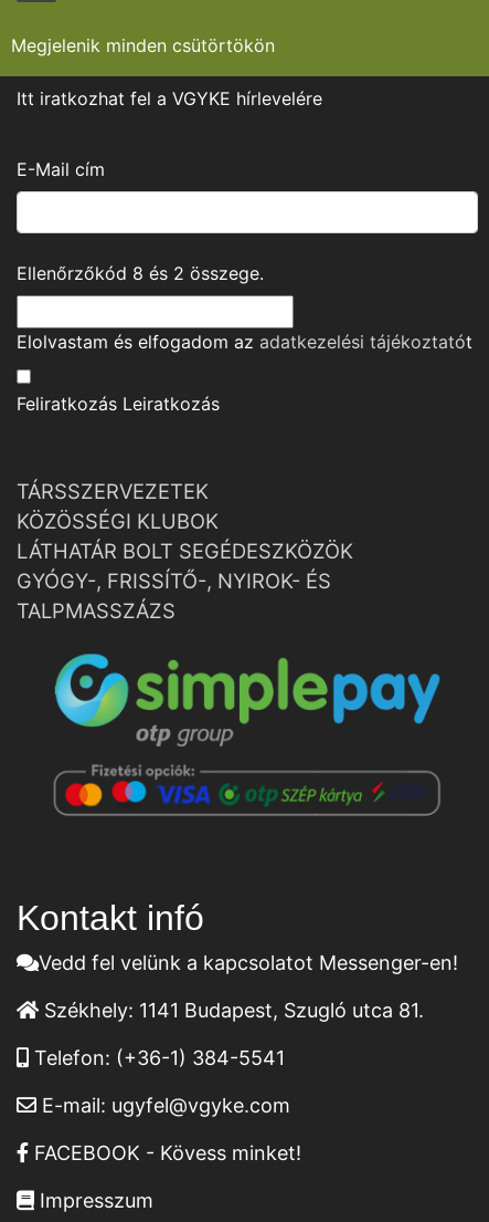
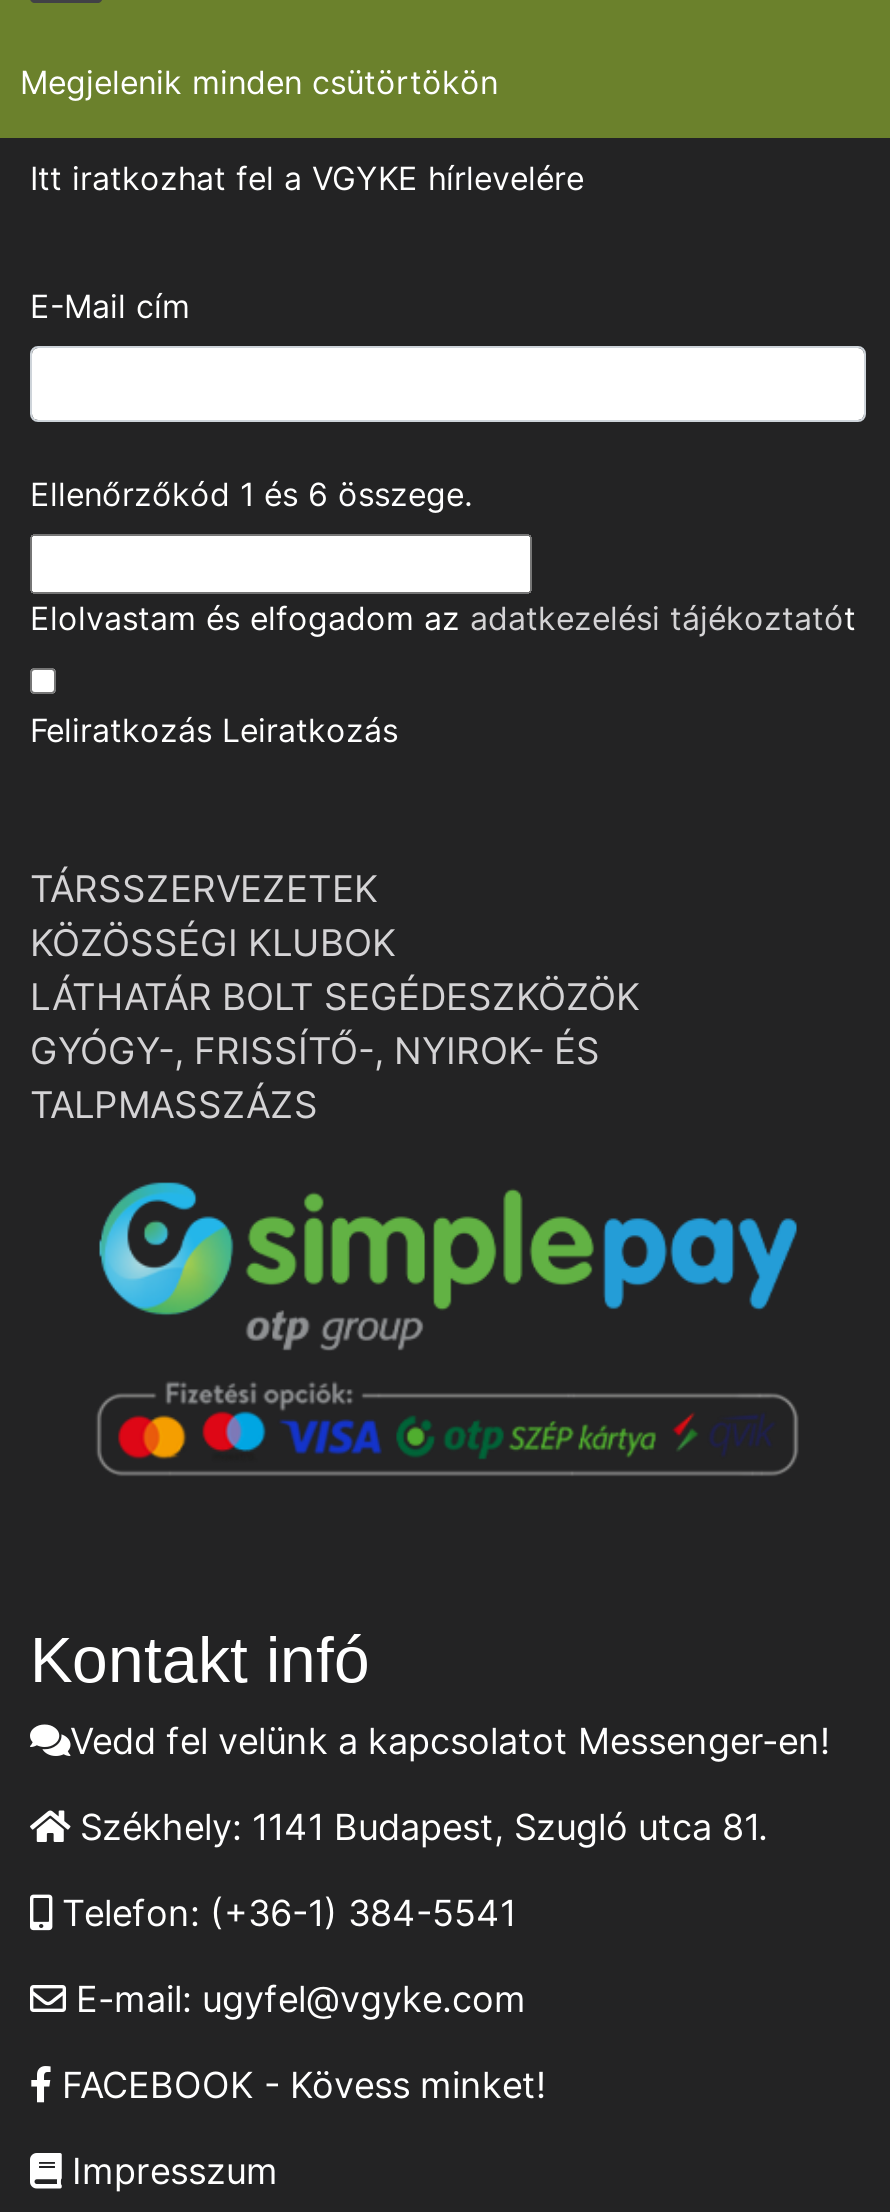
[17,262,264,284] Ellenőrzőkód 8 és 2 összege. -> [30,474,472,514] Ellenőrzőkód 1 és 6 összege.

